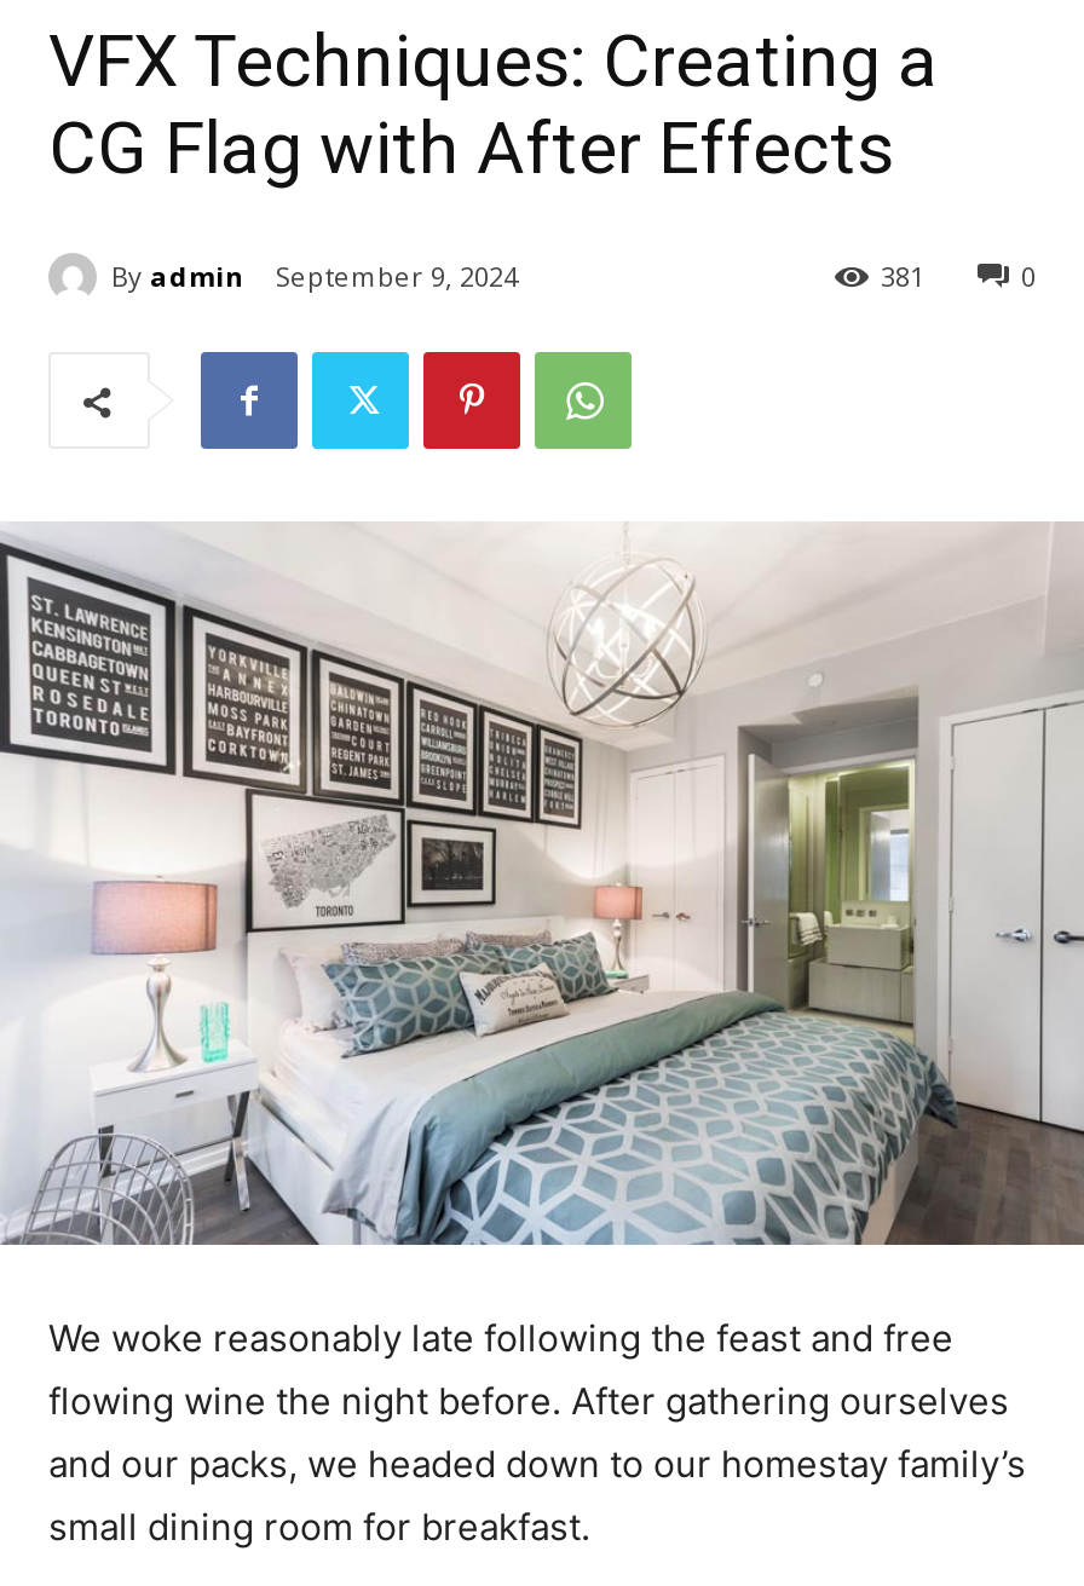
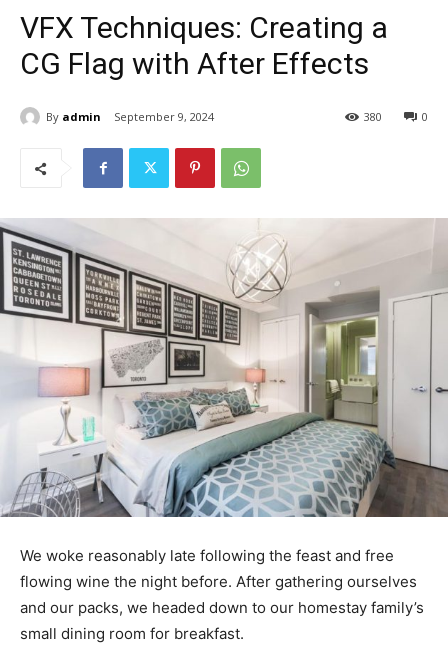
[881,258,924,294] 381 -> [364,109,382,124] 380

